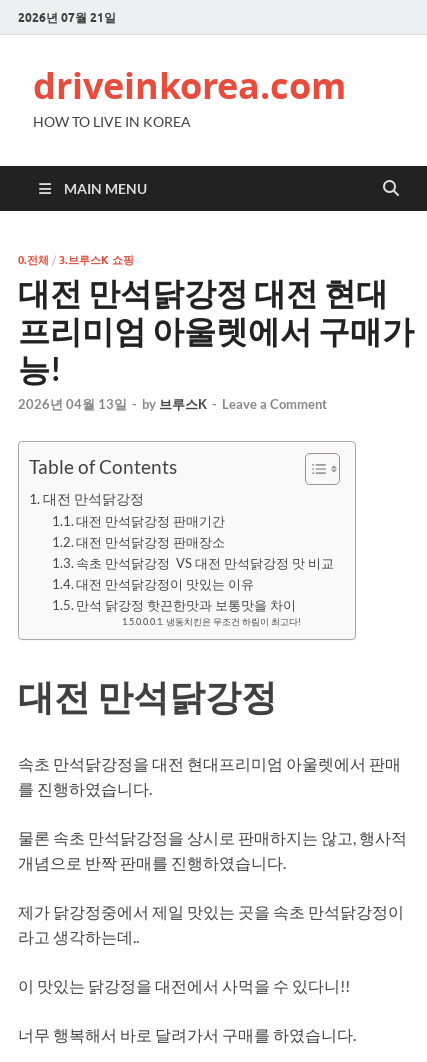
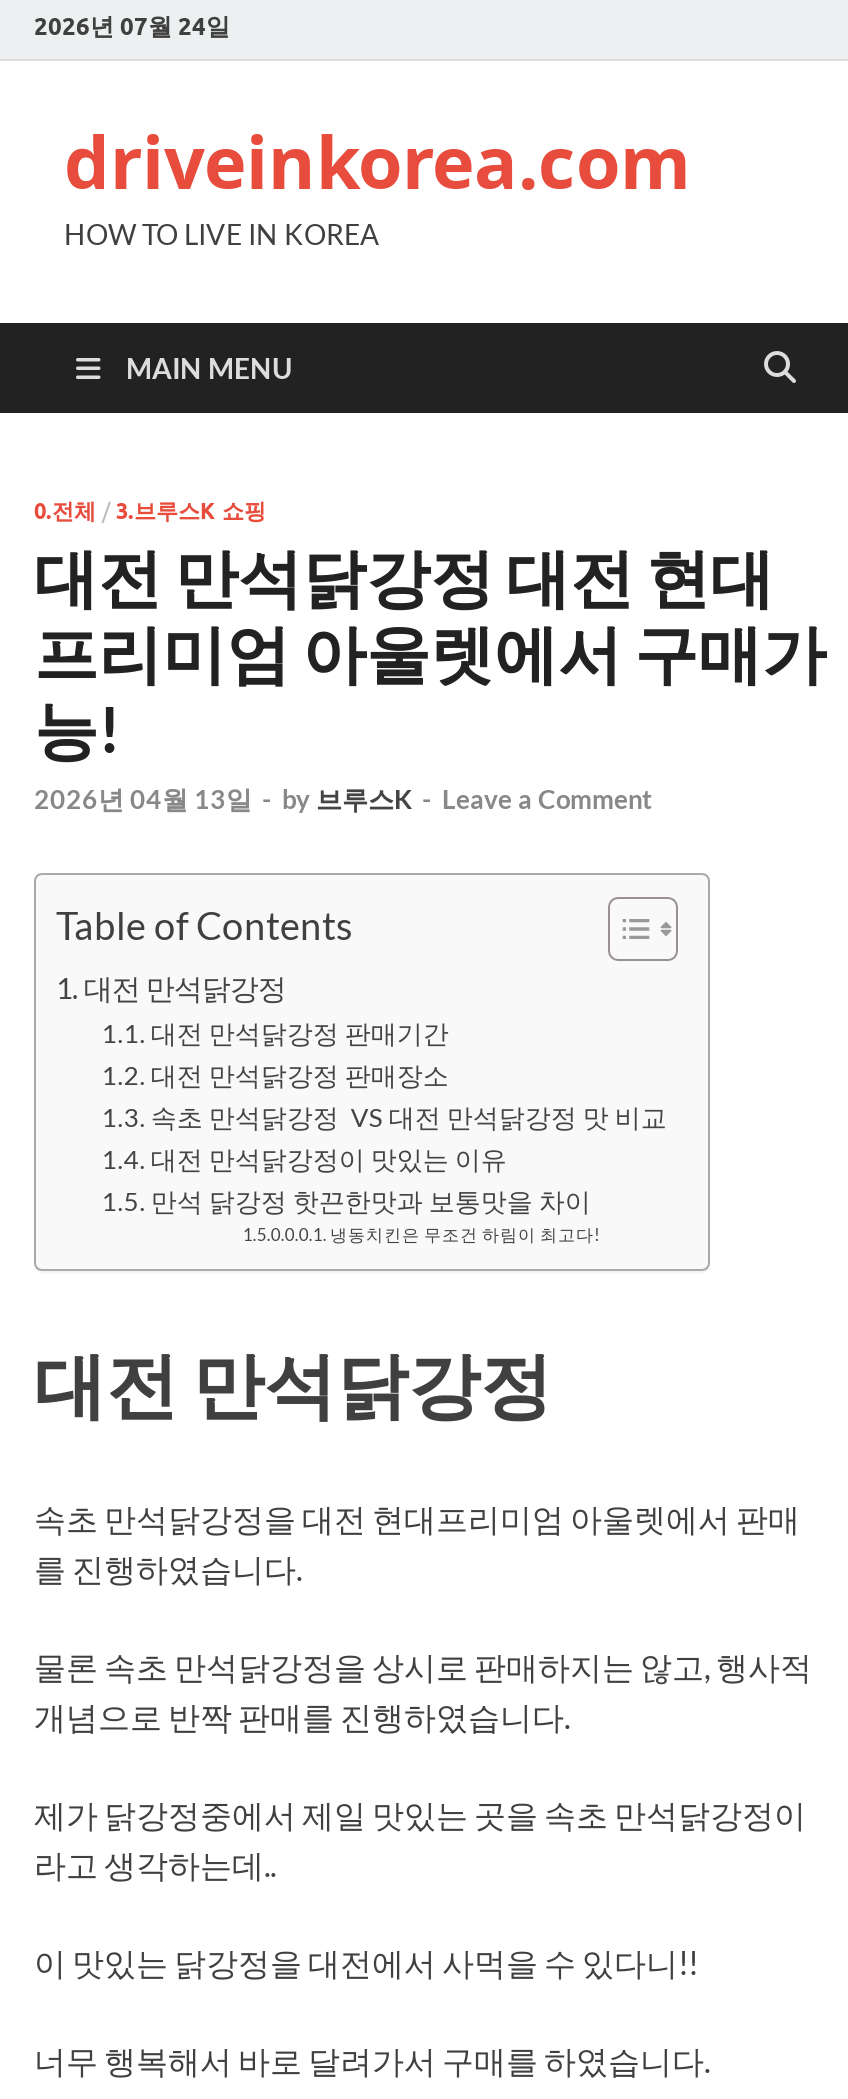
[18,9,116,24] 2026년 07월 21일 -> [34,10,230,40] 2026년 07월 24일

